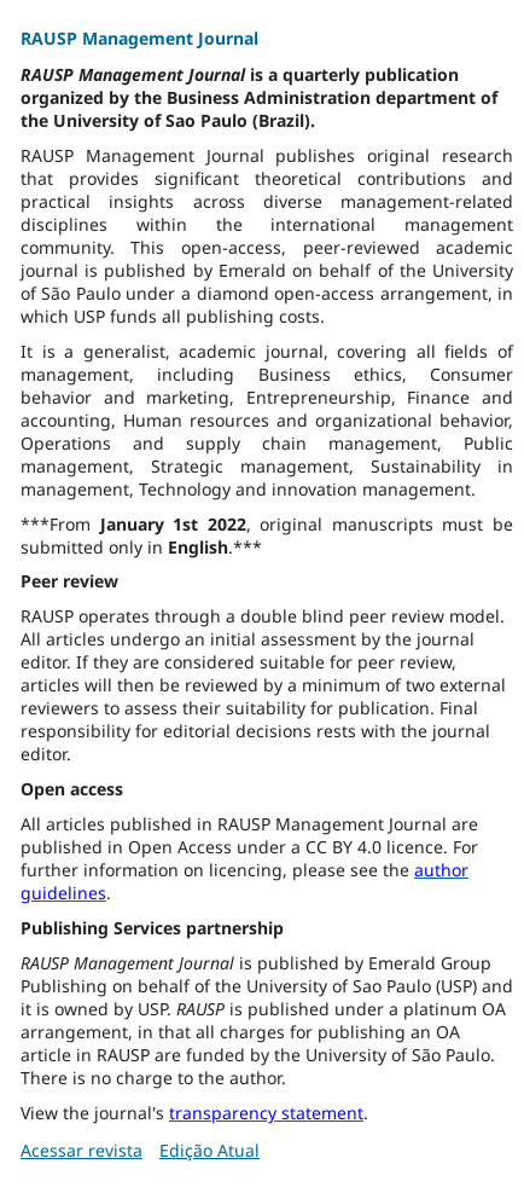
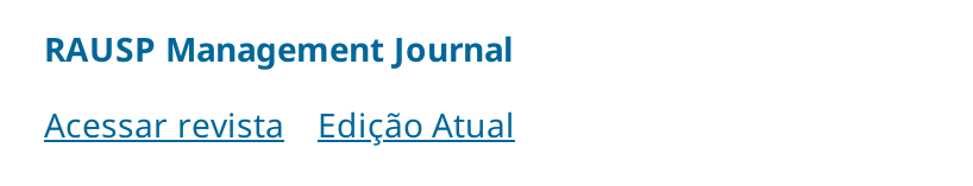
[21,62,513,1125] RAUSP Management Journal is a quarterly publication | organized by the Business Administration department of | the University of Sao Paulo (Brazil). | RAUSP Management Journal publishes original research | that provides significant theoretical contributions and | practical insights across diverse management-related | disciplines within the international management | community. This open-access, peer-reviewed academic | journal is published by Emerald on behalf of the University | of São Paulo under a diamond open-access arrangement, in | which USP funds all publishing costs. | It is a generalist, academic journal, covering all fields of | management, including Business ethics, Consumer | behavior and marketing, Entrepreneurship, Finance and | accounting, Human resources and organizational behavior, | Operations and supply chain management, Public | management, Strategic management, Sustainability in | management, Technology and innovation management. | ***From January 1st 2022, original manuscripts must be | submitted only in English.*** | Peer review | RAUSP operates through a double blind peer review model. | All articles undergo an initial assessment by the journal | editor. If they are considered suitable for peer review, | articles will then be reviewed by a minimum of two external | reviewers to assess their suitability for publication. Final | responsibility for editorial decisions rests with the journal | editor. | Open access | All articles published in RAUSP Management Journal are | published in Open Access under a CC BY 4.0 licence. For | further information on licencing, please see the author | guidelines. | Publishing Services partnership | RAUSP Management Journal is published by Emerald Group | Publishing on behalf of the University of Sao Paulo (USP) and | it is owned by USP. RAUSP is published under a platinum OA | arrangement, in that all charges for publishing an OA | article in RAUSP are funded by the University of São Paulo. | There is no charge to the author. | View the journal's transparency statement. -> none

